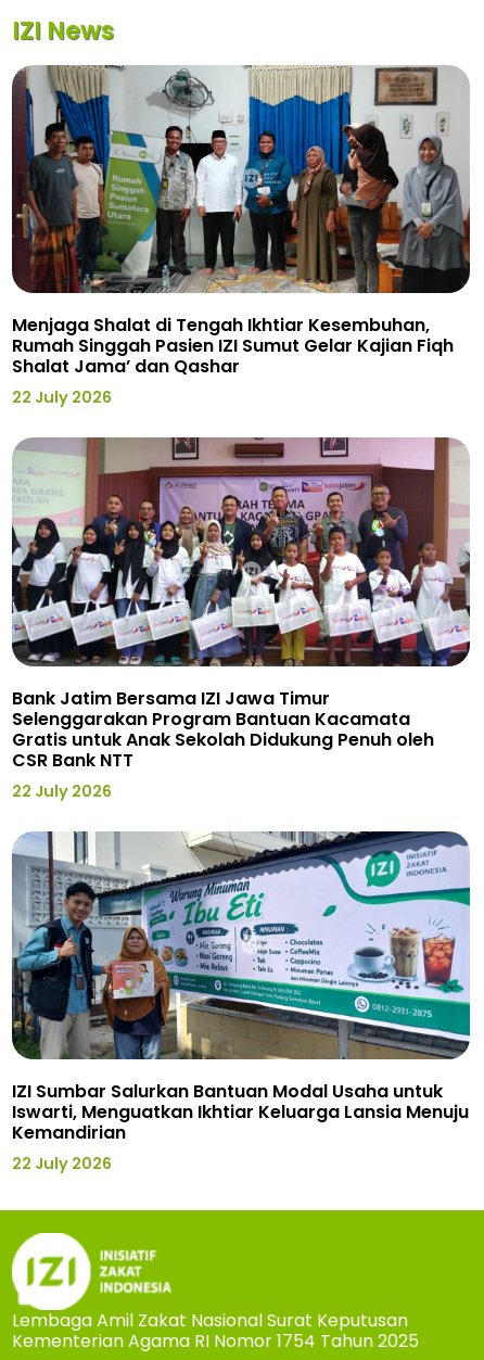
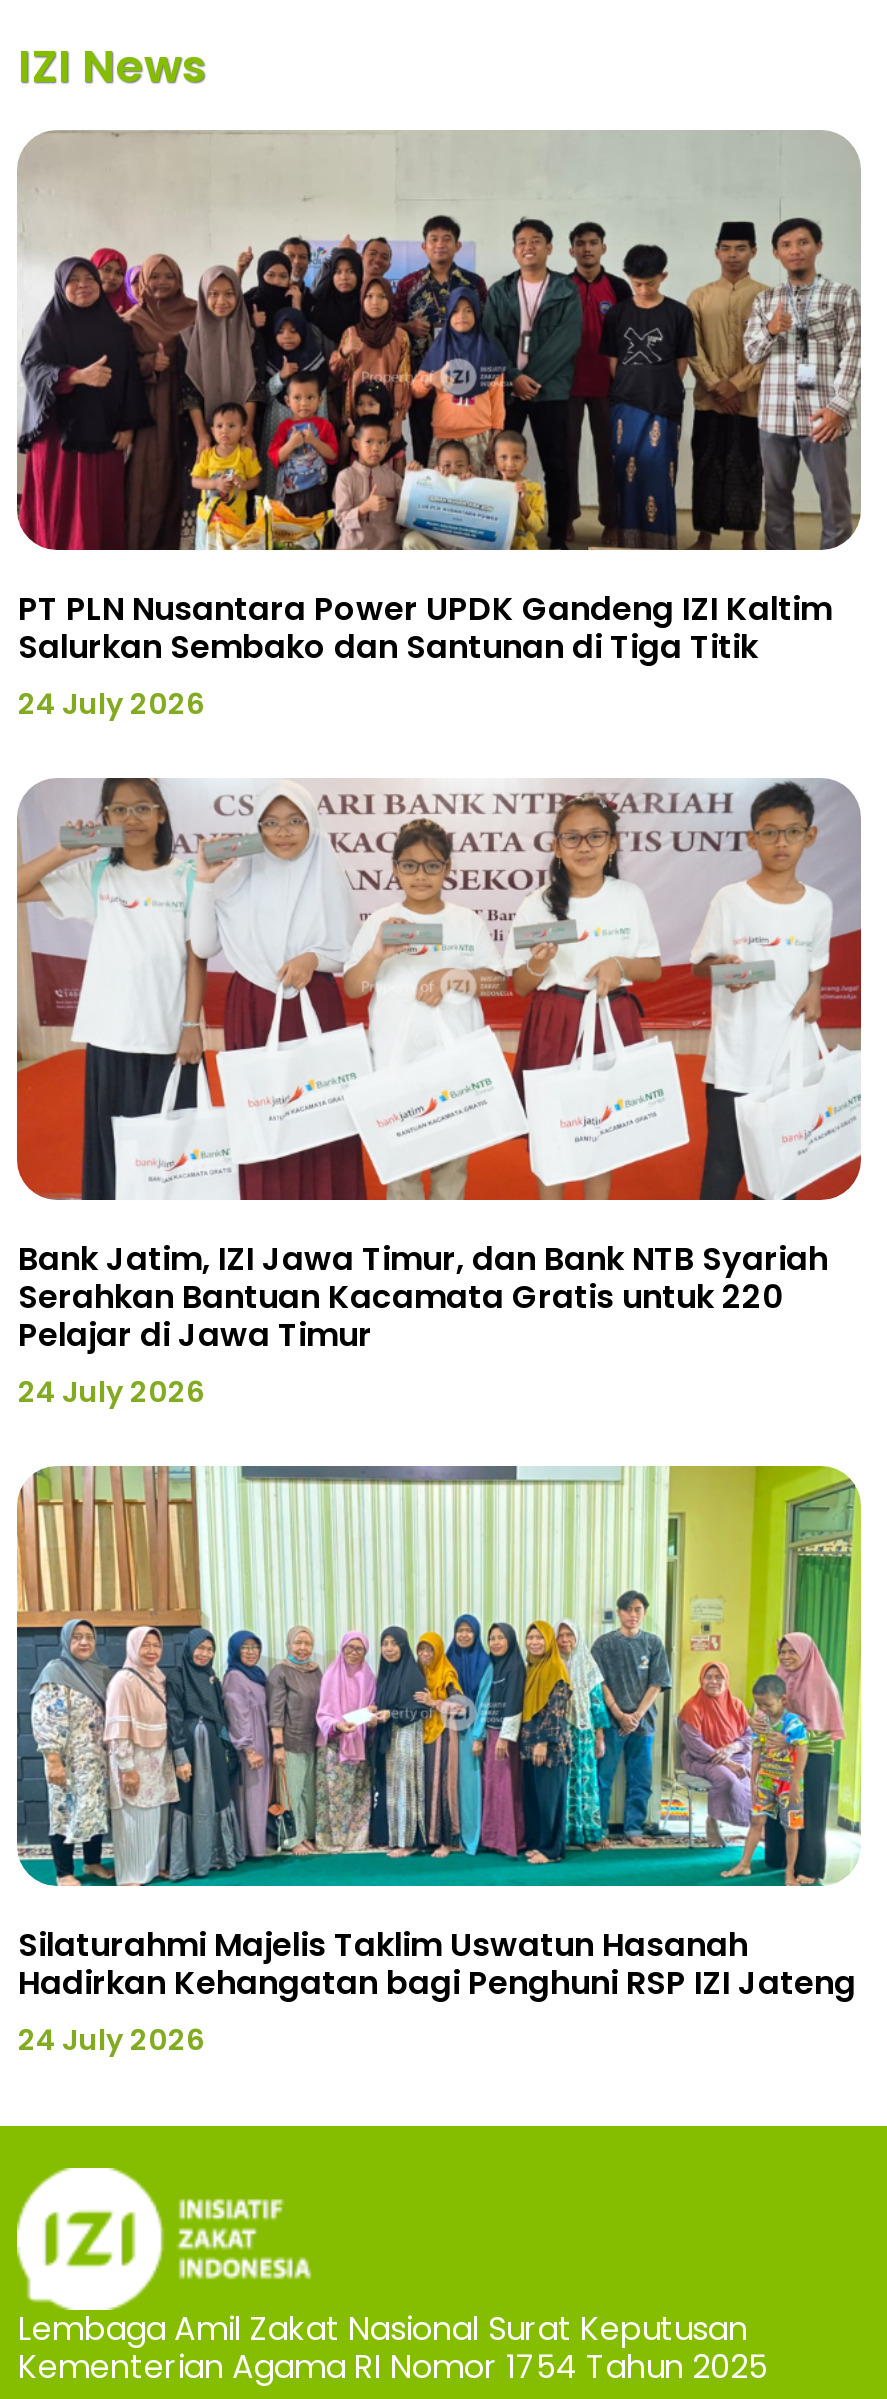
[11,65,470,294] [image] -> [17,132,861,496] [image]
[12,313,454,408] Menjaga Shalat di Tengah Ikhtiar Kesembuhan, | Rumah Singgah Pasien IZI Sumut Gelar Kajian Fiqh | Shalat Jama’ dan Qashar | 22 July 2026 -> [18,586,832,724] PT PLN Nusantara Power UPDK Gandeng IZI Kaltim | Salurkan Sembako dan Santunan di Tiga Titik | 24 July 2026
[11,436,471,802] [image] | Bank Jatim Bersama IZI Jawa Timur | Selenggarakan Program Bantuan Kacamata | Gratis untuk Anak Sekolah Didukung Penuh oleh | CSR Bank NTT | 22 July 2026 -> [15,778,863,1411] [image] | Bank Jatim, IZI Jawa Timur, dan Bank NTB Syariah | Serahkan Bantuan Kacamata Gratis untuk 220 | Pelajar di Jawa Timur | 24 July 2026
[11,830,471,1175] [image] | IZI Sumbar Salurkan Bantuan Modal Usaha untuk | Iswarti, Menguatkan Ikhtiar Keluarga Lansia Menuju | Kemandirian | 22 July 2026 -> [15,1464,863,2061] [image] | Silaturahmi Majelis Taklim Uswatun Hasanah | Hadirkan Kehangatan bagi Penghuni RSP IZI Jateng | 24 July 2026

